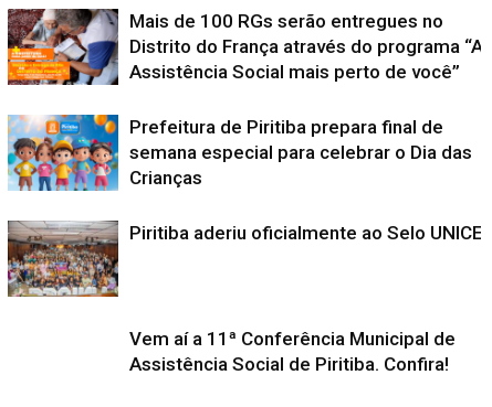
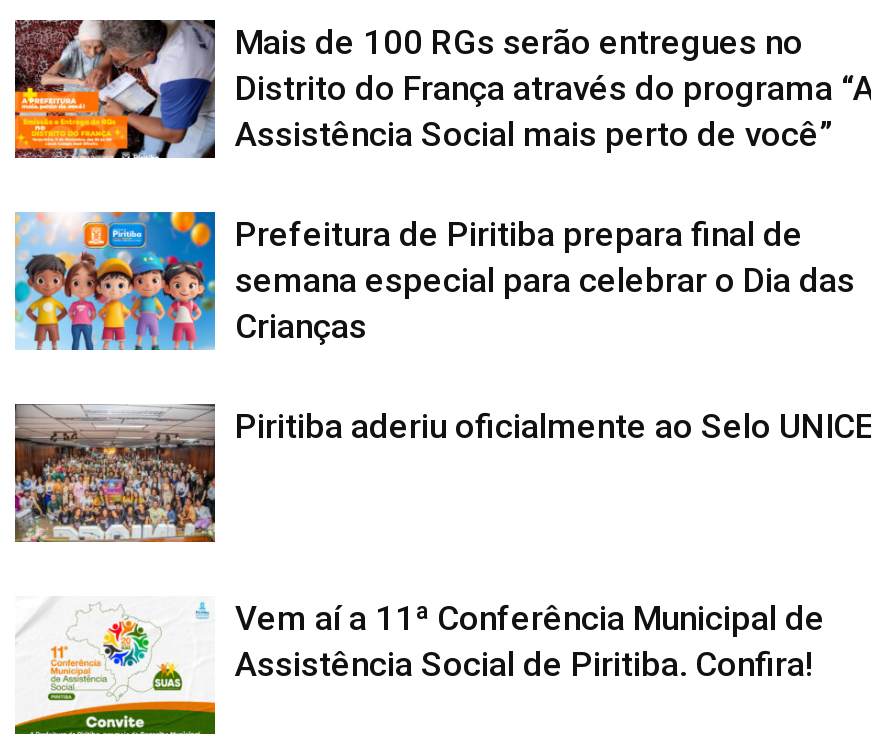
none -> [13,600,217,736] [image]

